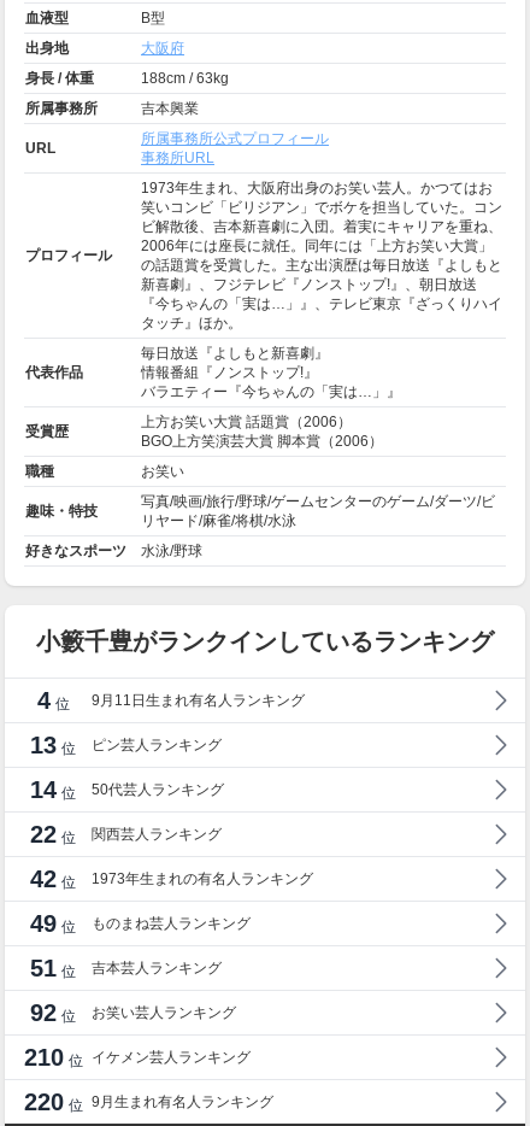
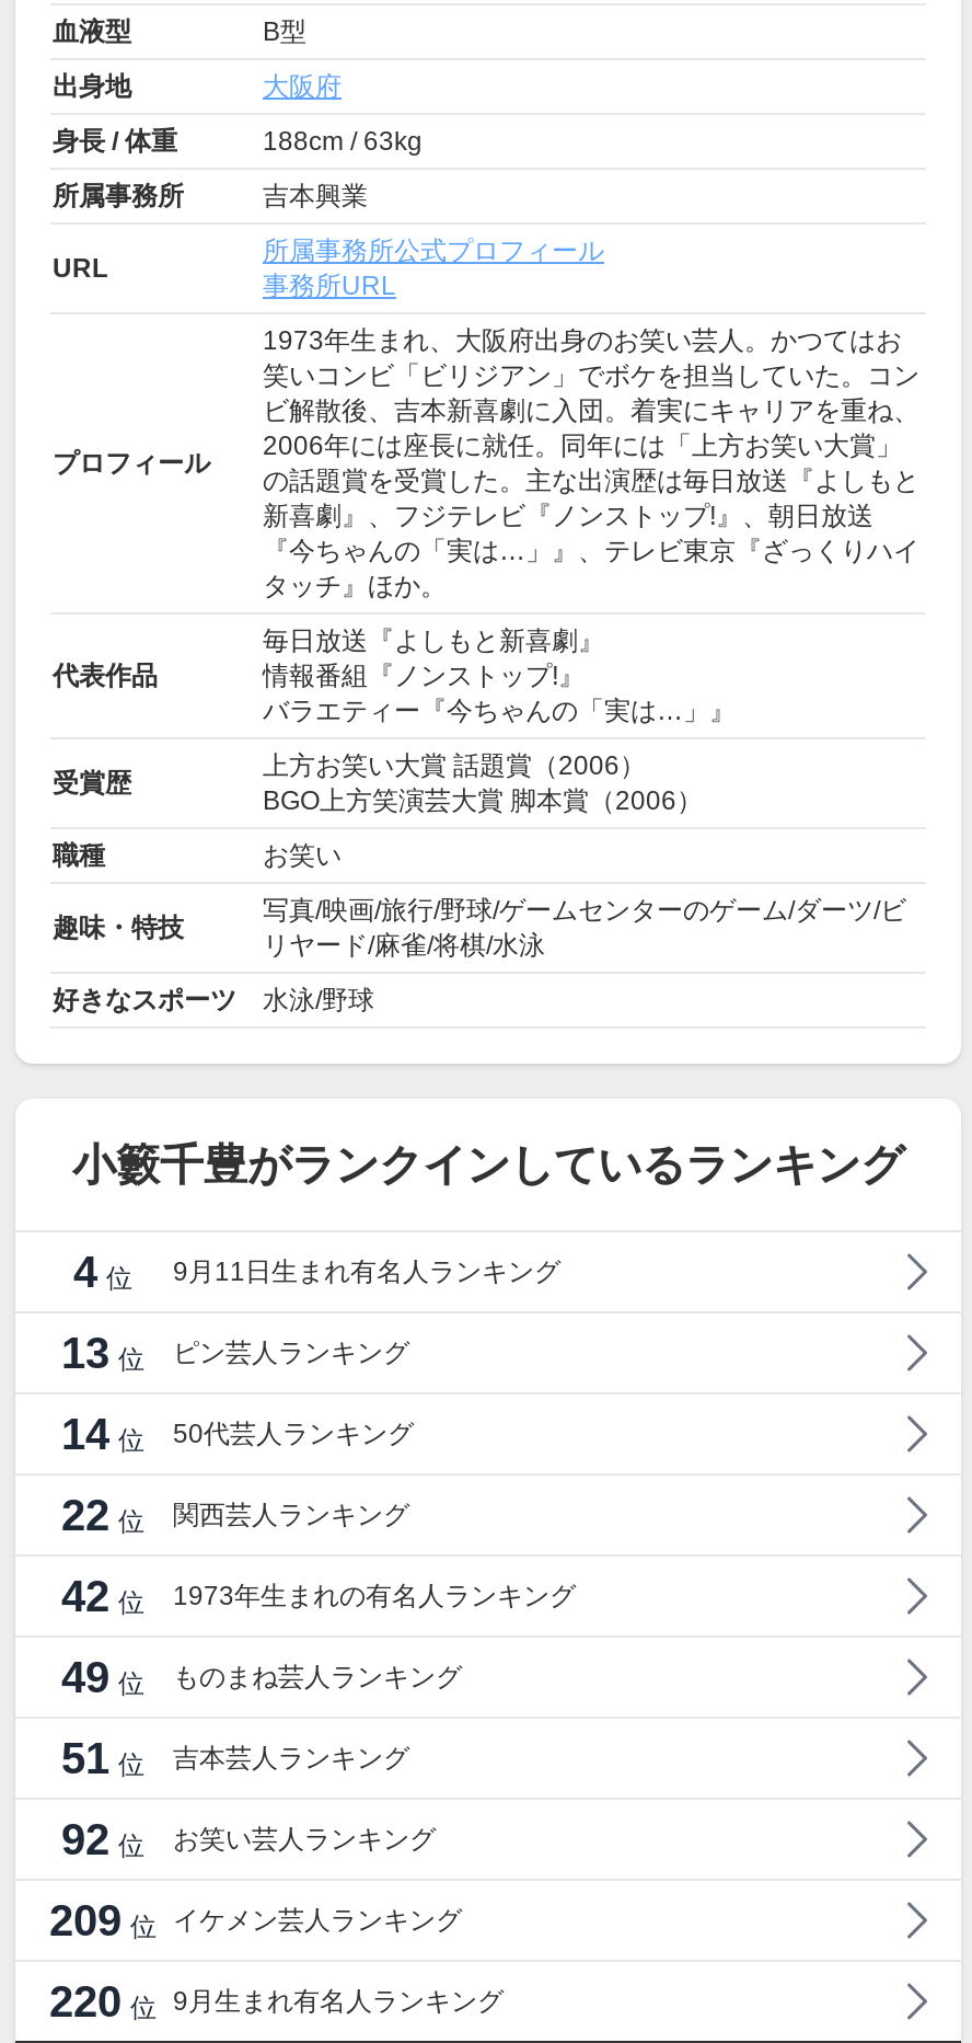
[23,1044,251,1071] 210 位 イケメン芸人ランキング -> [49,1896,462,1944] 209 位 イケメン芸人ランキング

